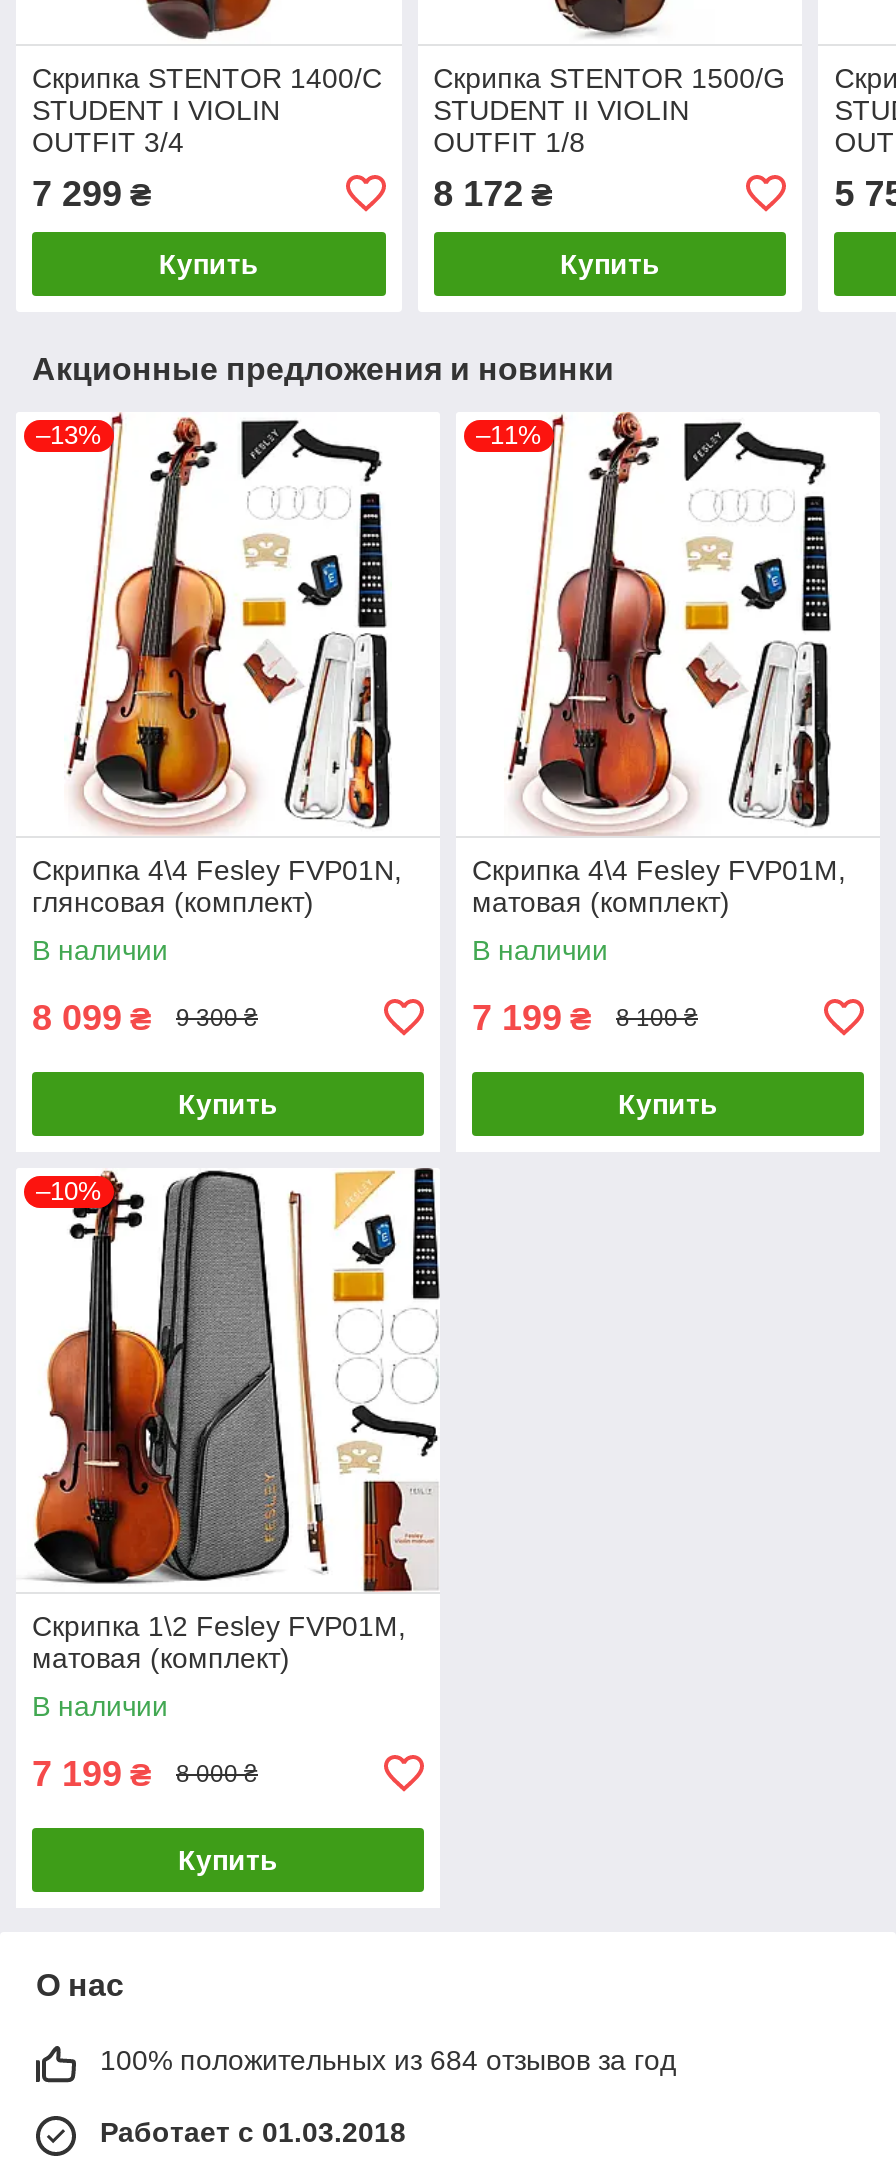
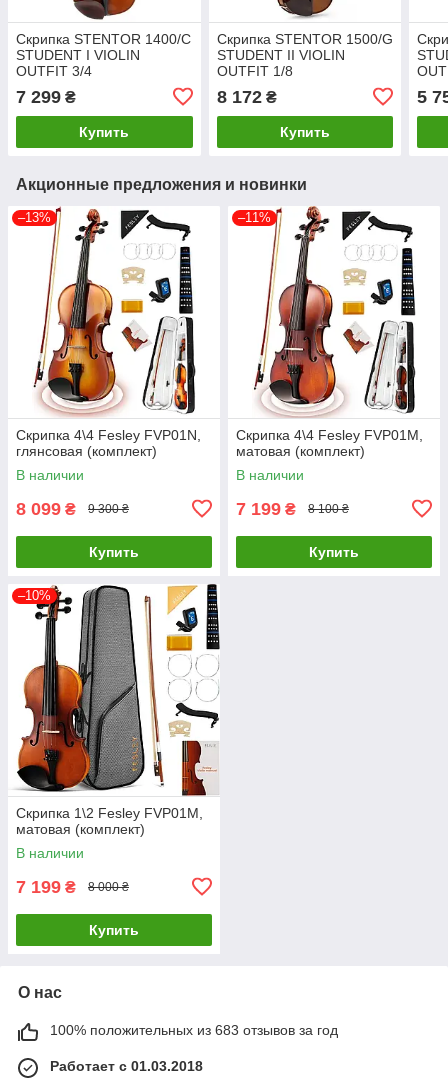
[100,2044,676,2076] 100% положительных из 684 отзывов за год -> [50,1022,338,1038] 100% положительных из 683 отзывов за год

